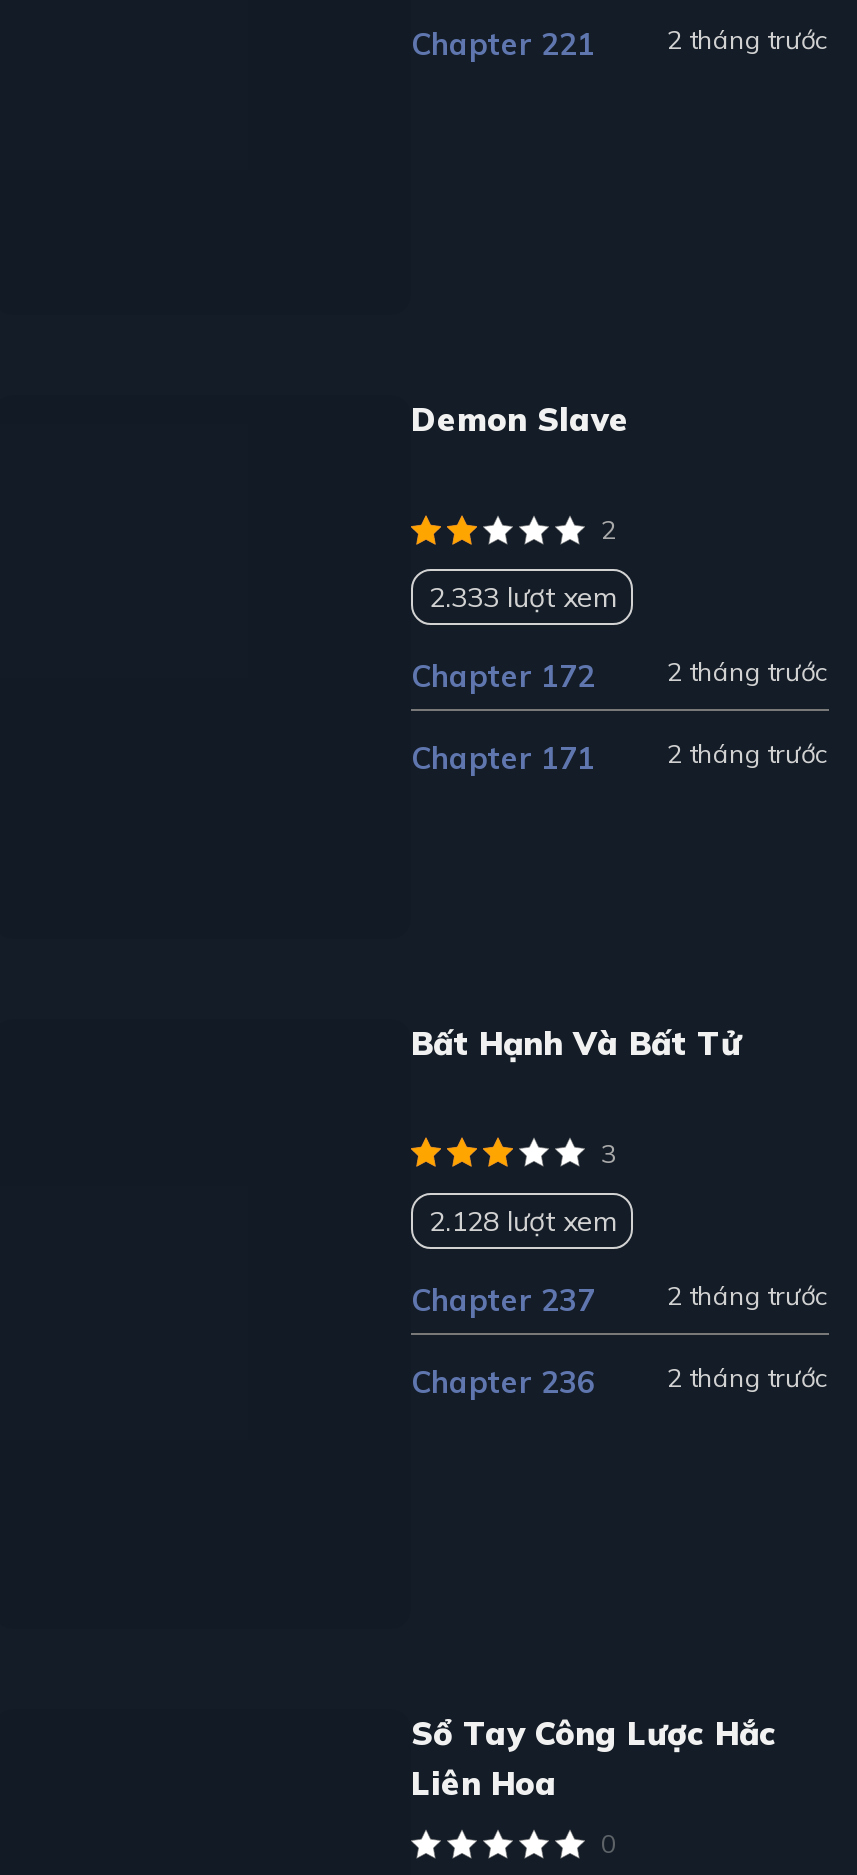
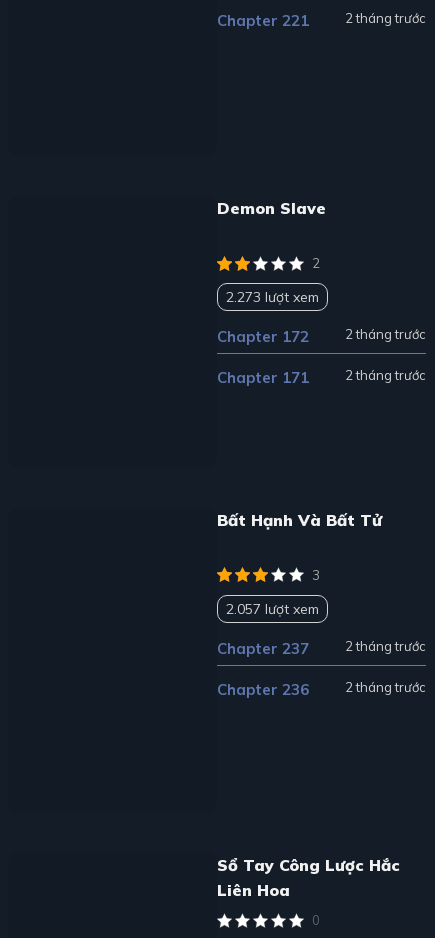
[429,579,615,615] 2.333 lượt xem -> [226,288,319,306] 2.273 lượt xem
[429,1202,615,1238] 2.128 lượt xem -> [226,600,319,618] 2.057 lượt xem

